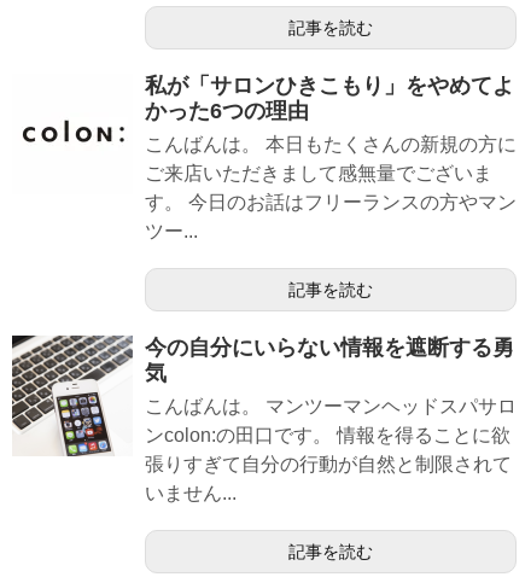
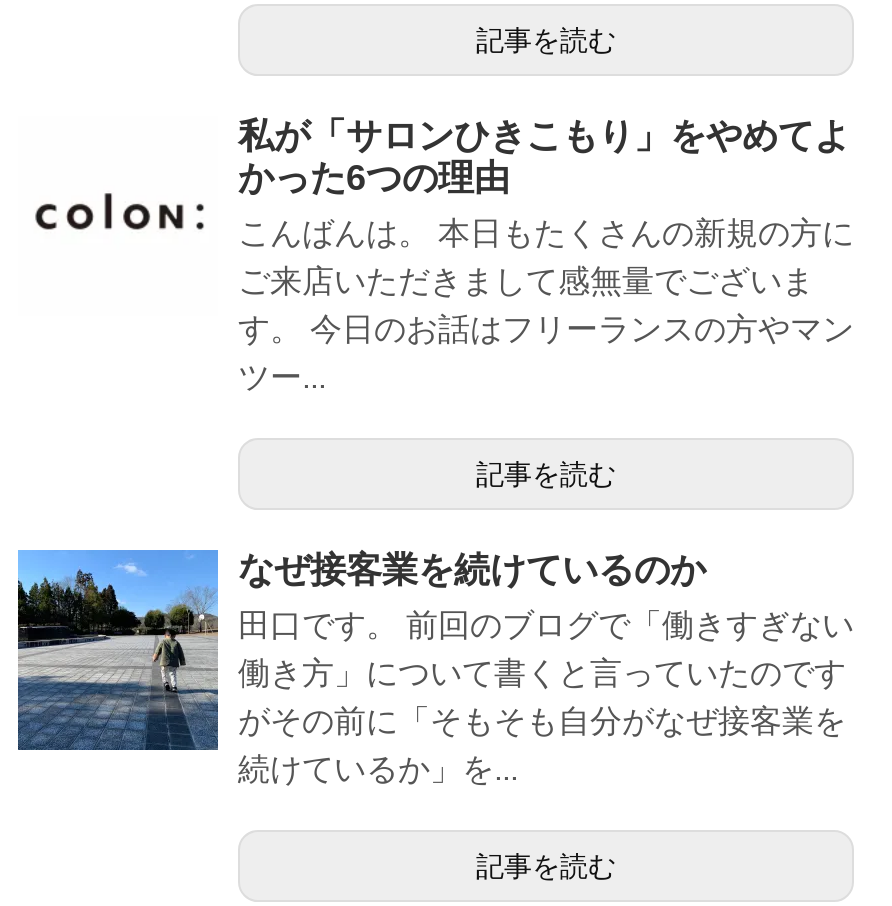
[11,334,517,503] [image] | 今の自分にいらない情報を遮断する勇 | 気 | こんばんは。 マンツーマンヘッドスパサロ | ンcolon:の田口です。 情報を得ることに欲 | 張りすぎて自分の行動が自然と制限されて | いません... -> [16,548,854,786] [image] | なぜ接客業を続けているのか | 田口です。 前回のブログで「働きすぎない | 働き方」について書くと言っていたのです | がその前に「そもそも自分がなぜ接客業を | 続けているか」を...

